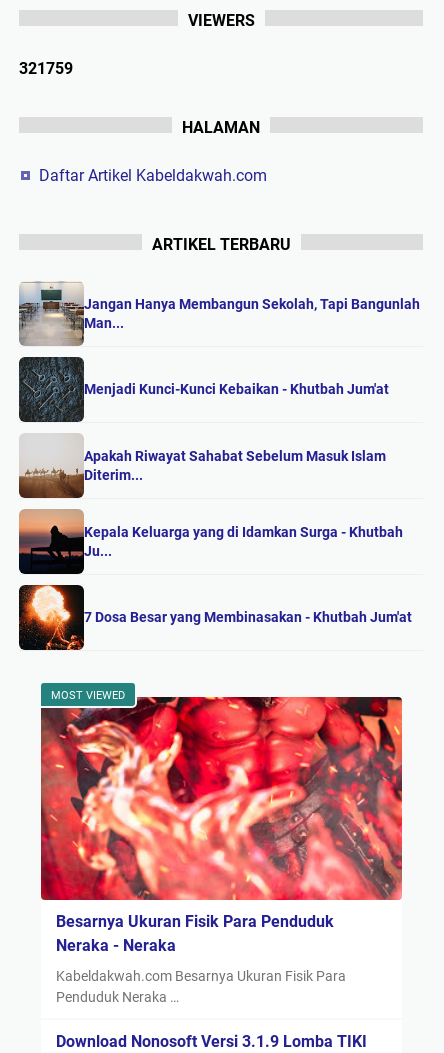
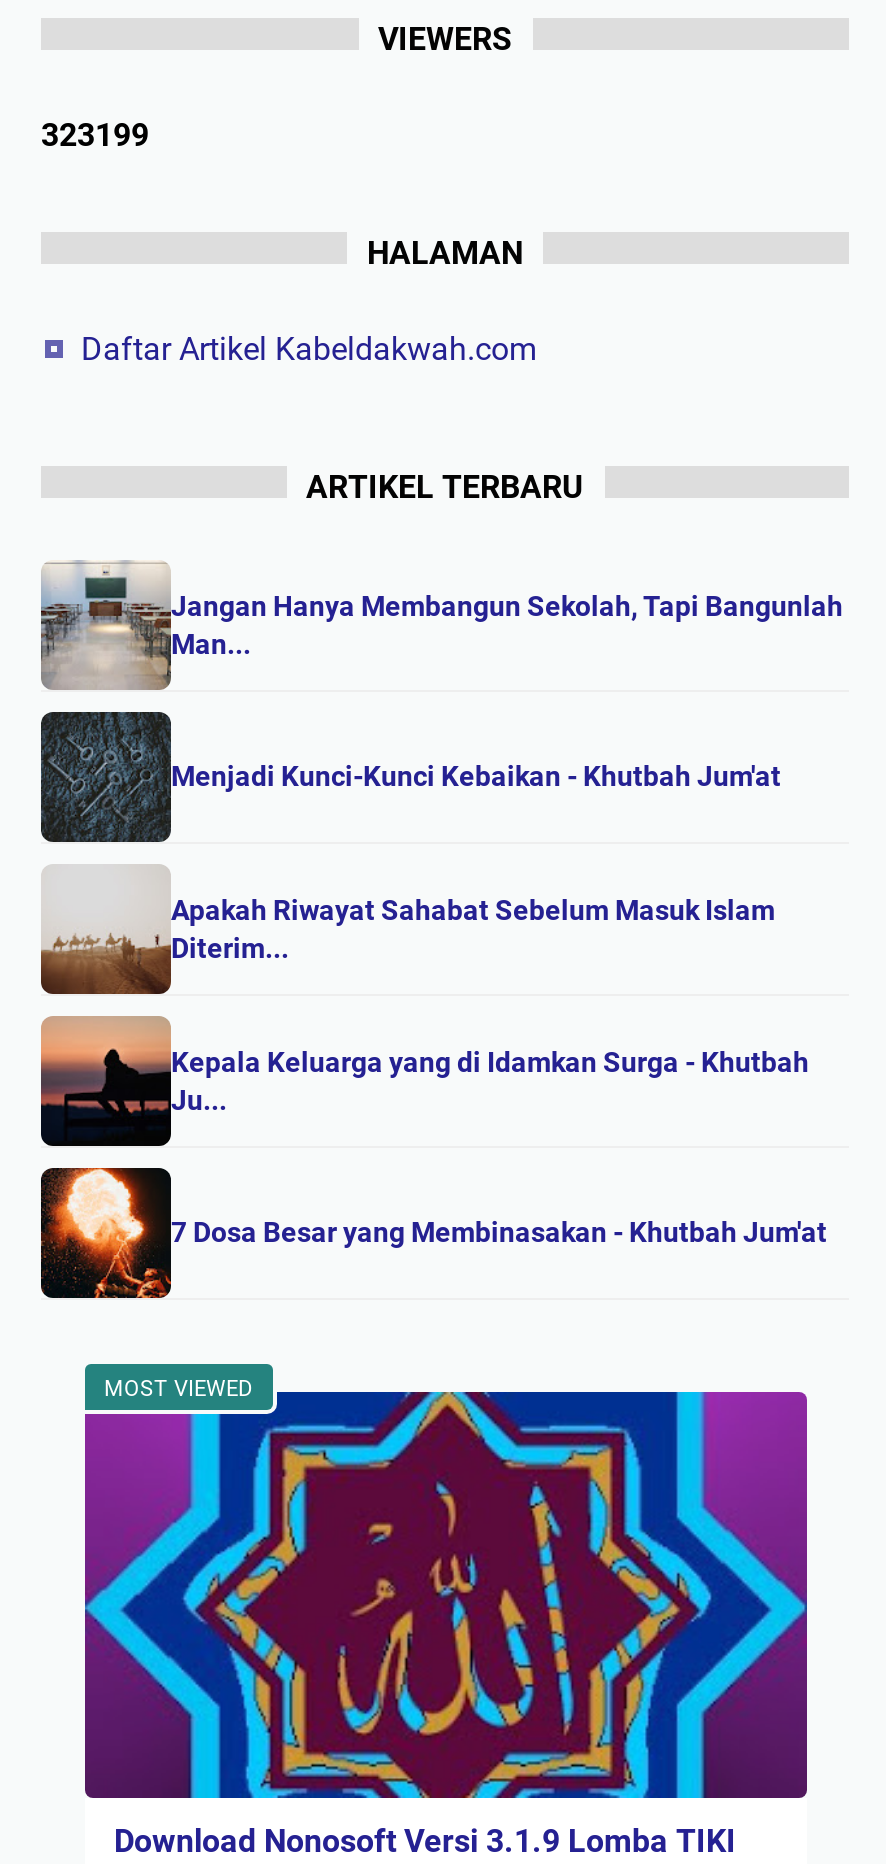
[19,59,73,78] 321759 -> [41,117,149,155] 323199
[40,696,403,901] [image] -> [83,1390,809,1800] [image]
[55,912,345,1005] Besarnya Ukuran Fisik Para Penduduk | Neraka - Neraka | Kabeldakwah.com Besarnya Ukuran Fisik Para | Penduduk Neraka … -> none

